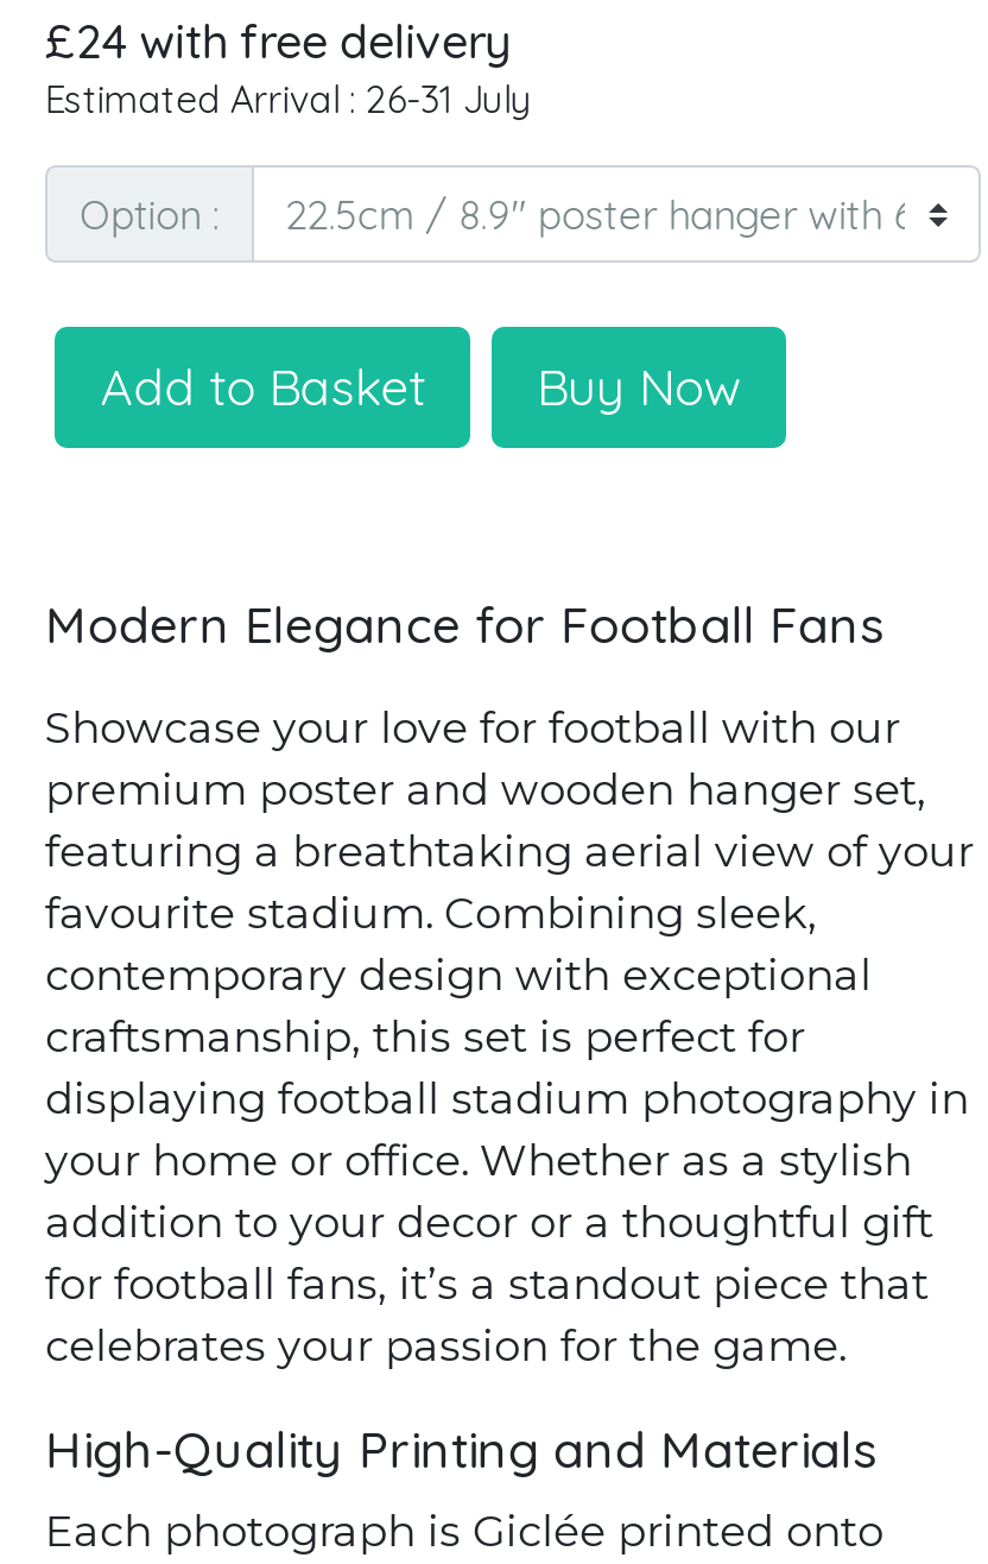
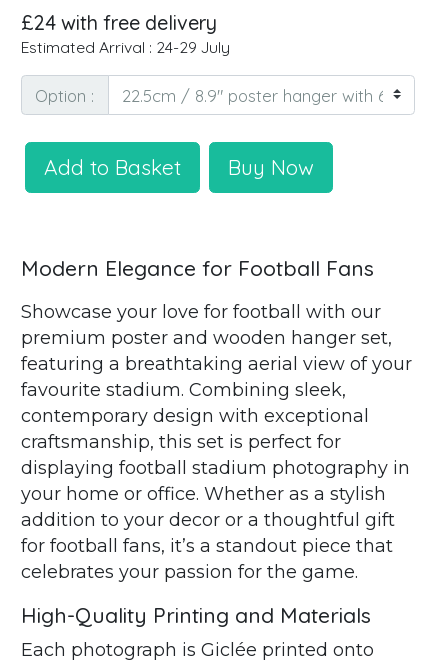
[45,76,532,123] Estimated Arrival : 26-31 July -> [21,37,230,57] Estimated Arrival : 24-29 July

